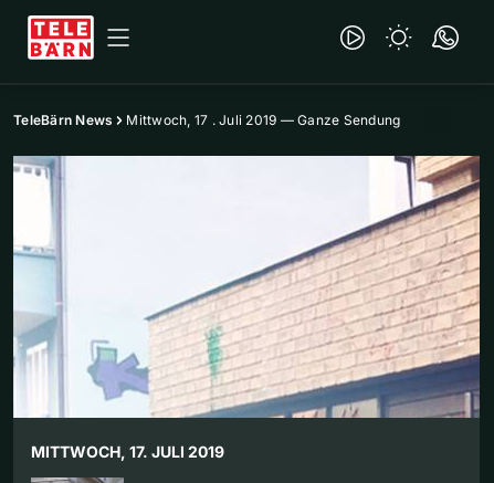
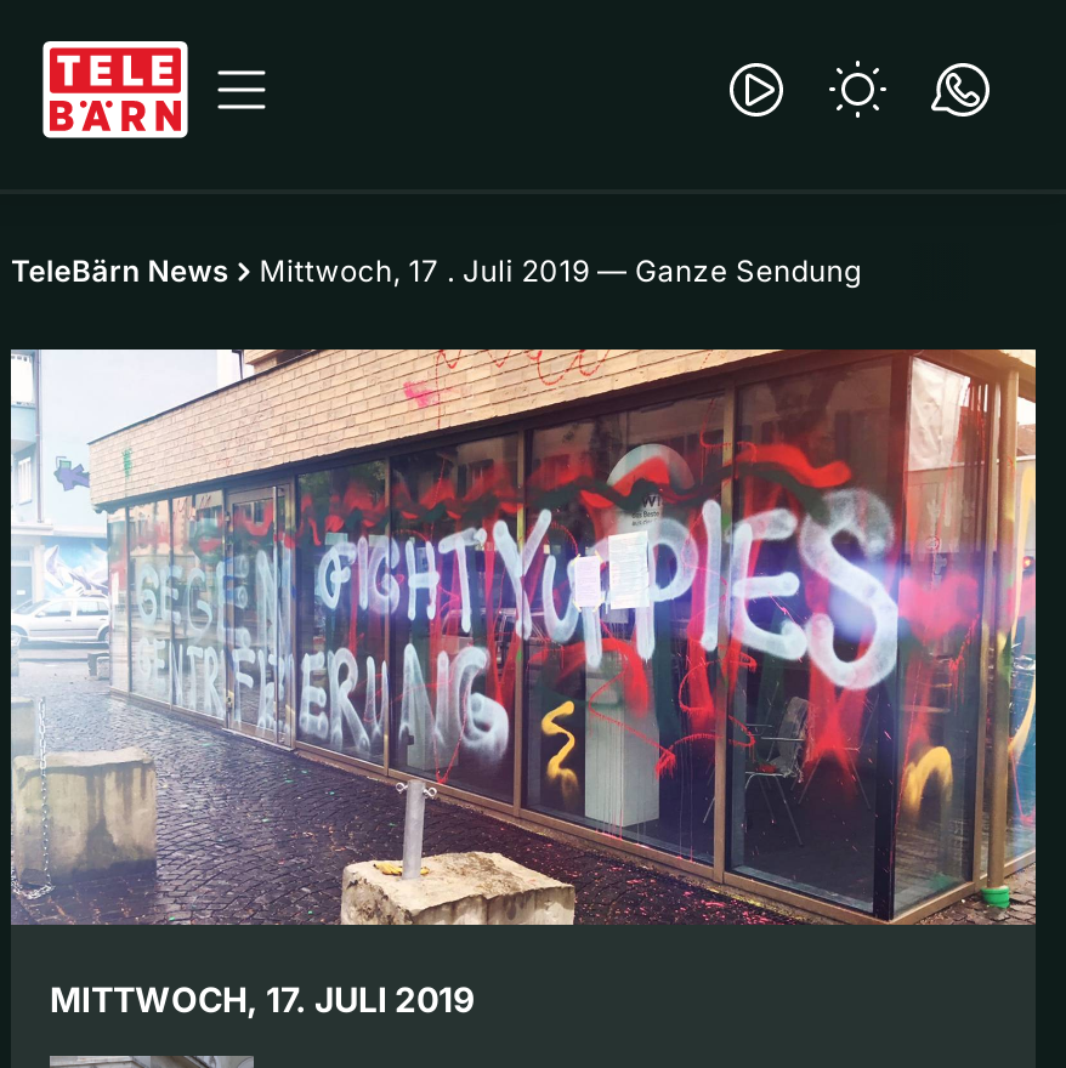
[13,155,481,419] [image] -> [11,347,1038,927] [image]

